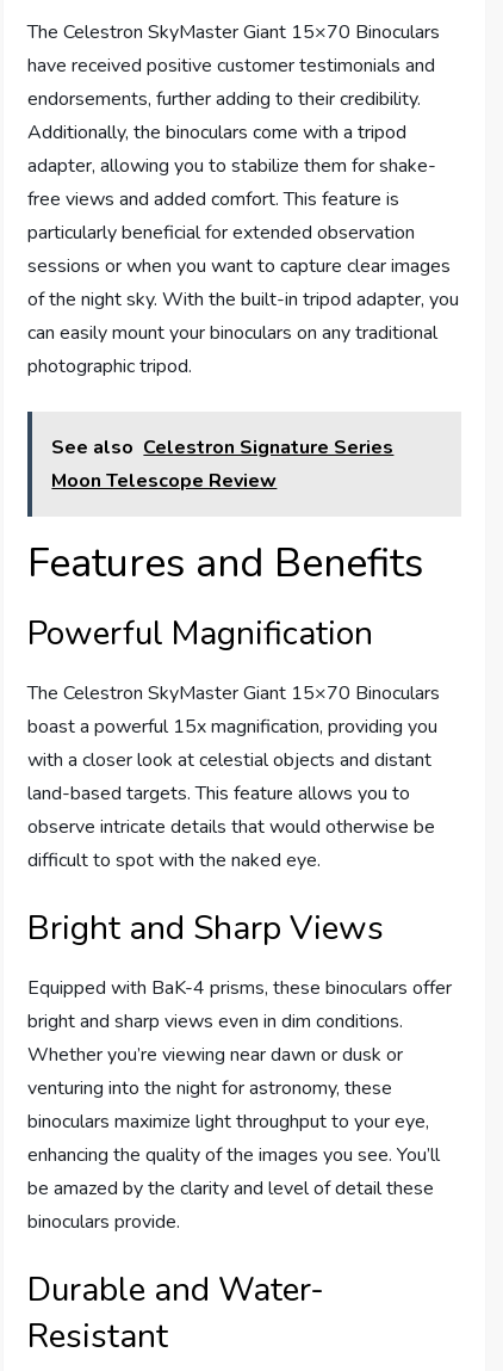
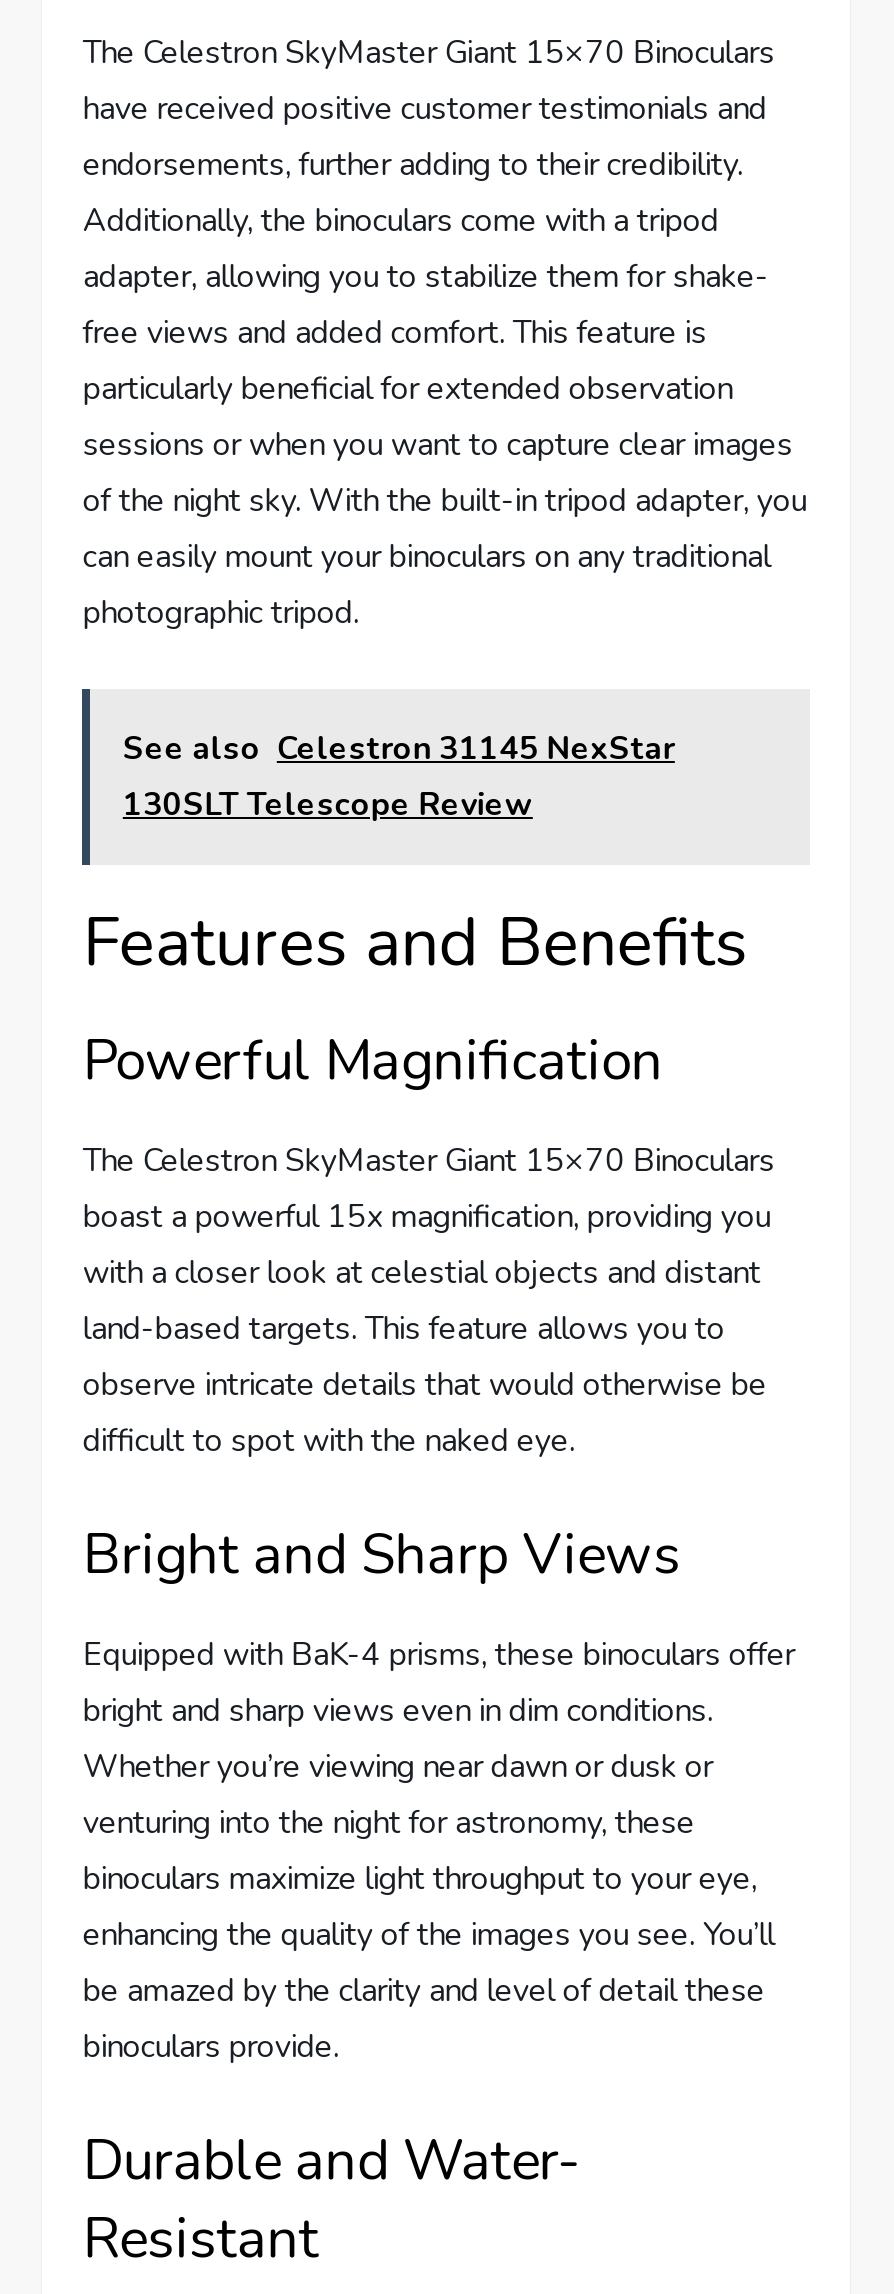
[52,434,394,460] See also Celestron Signature Series -> [123,726,675,770] See also Celestron 31145 NexStar
[52,467,277,494] Moon Telescope Review -> [123,782,533,826] 130SLT Telescope Review

